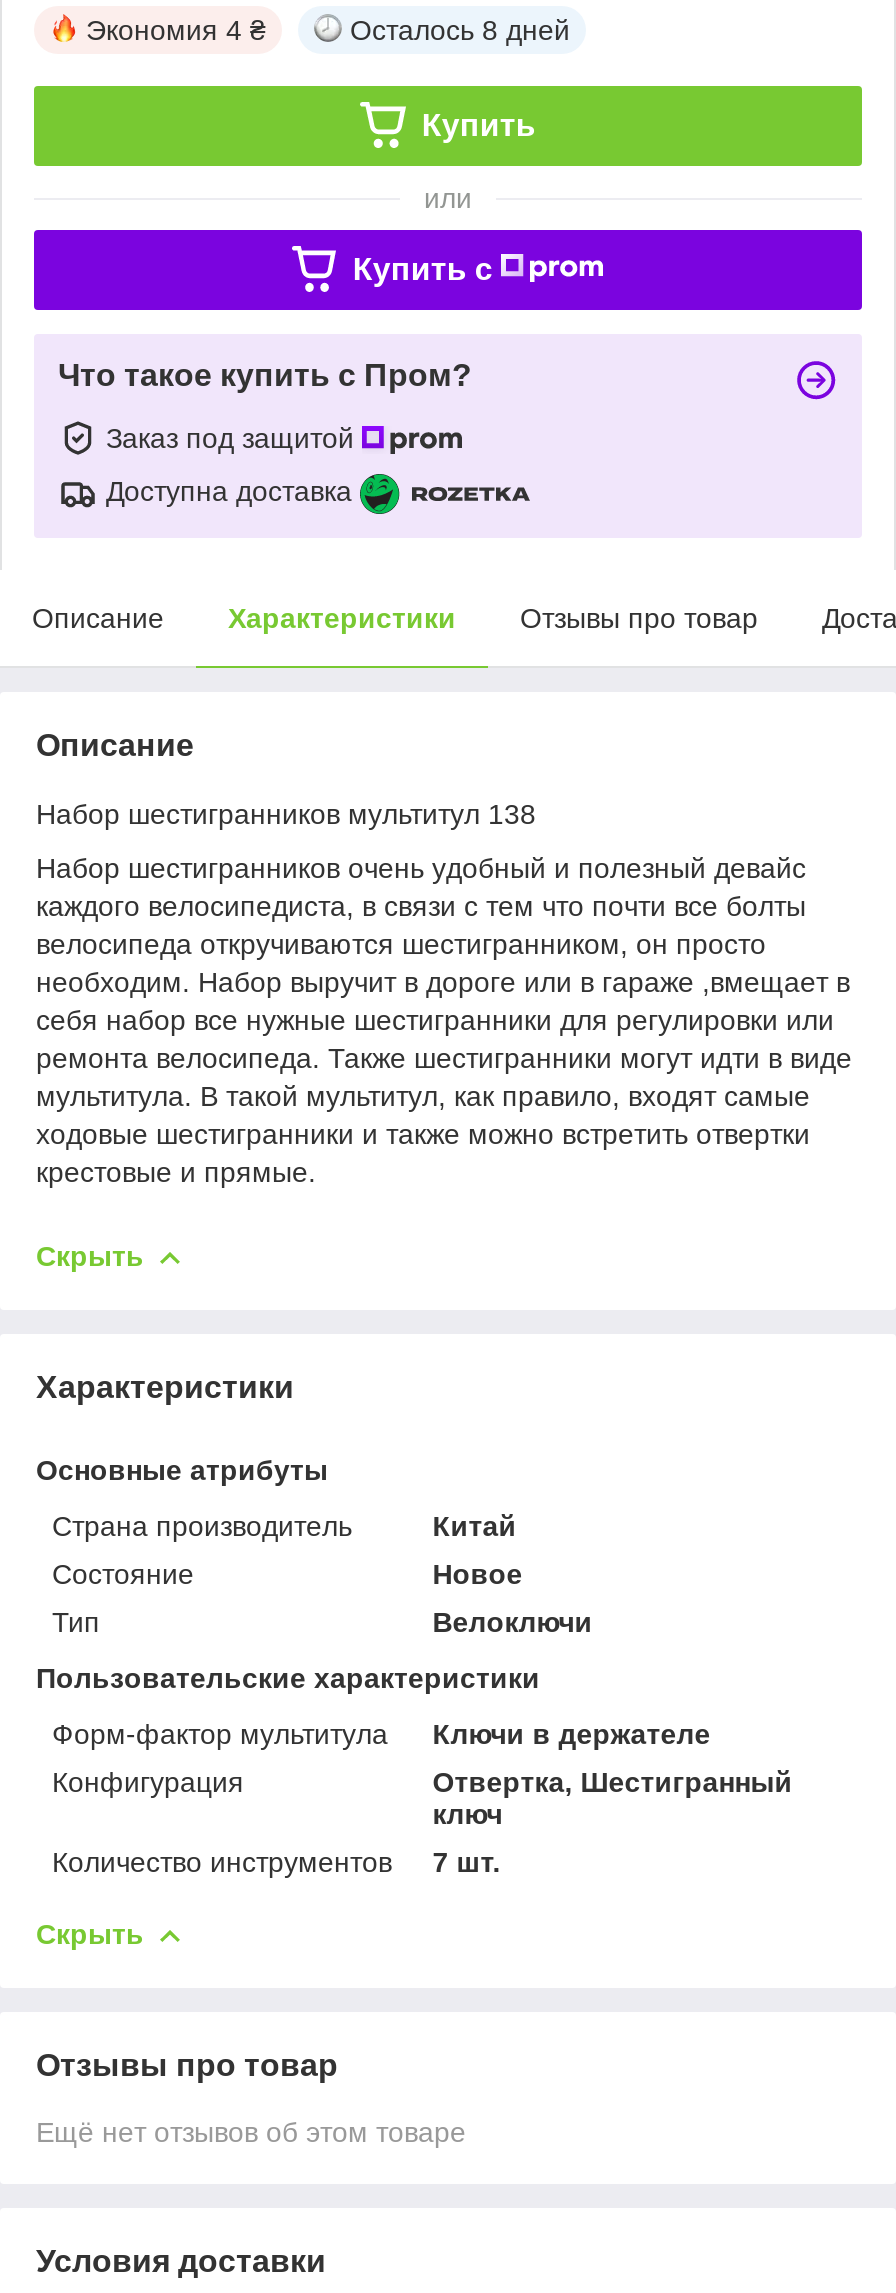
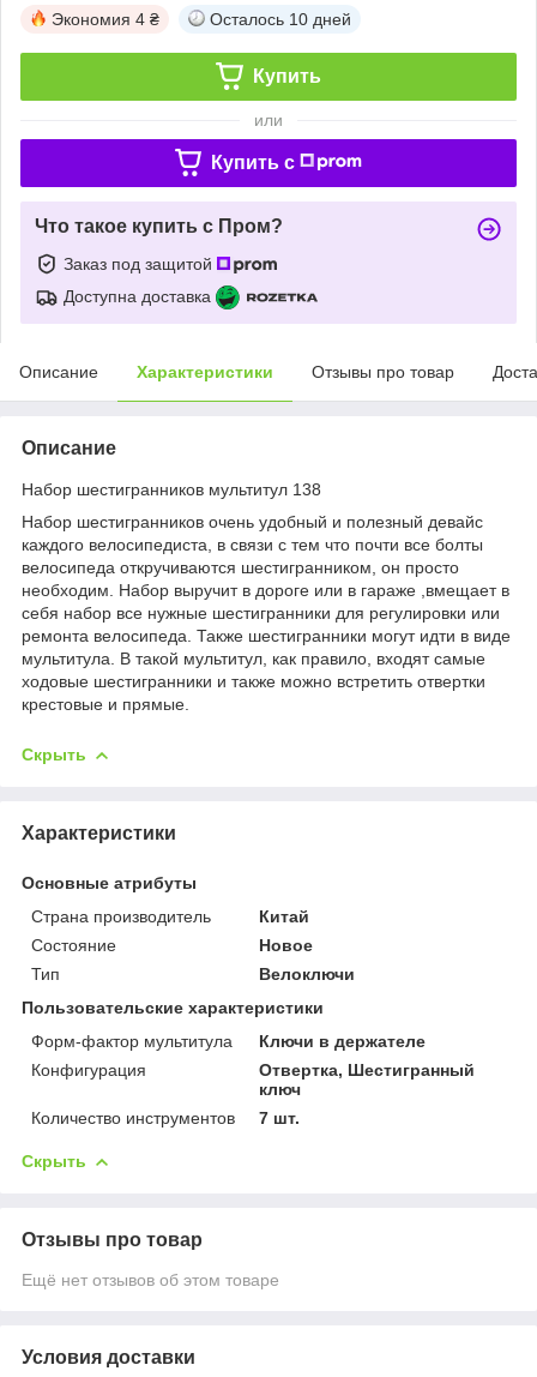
[350,14,570,46] Осталось 8 дней -> [210,9,351,29] Осталось 10 дней

